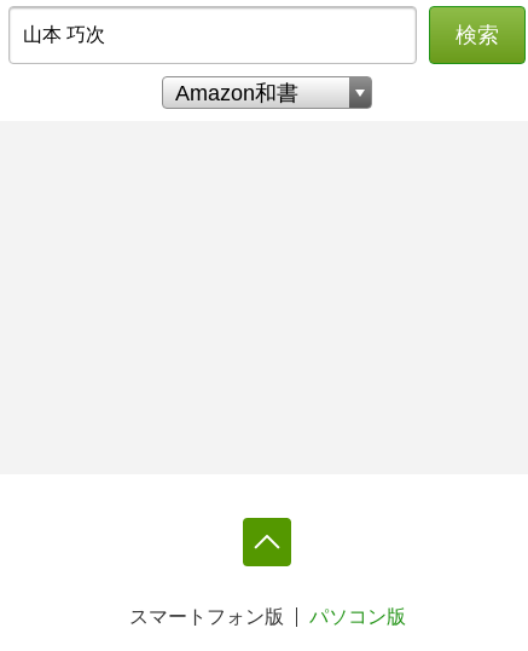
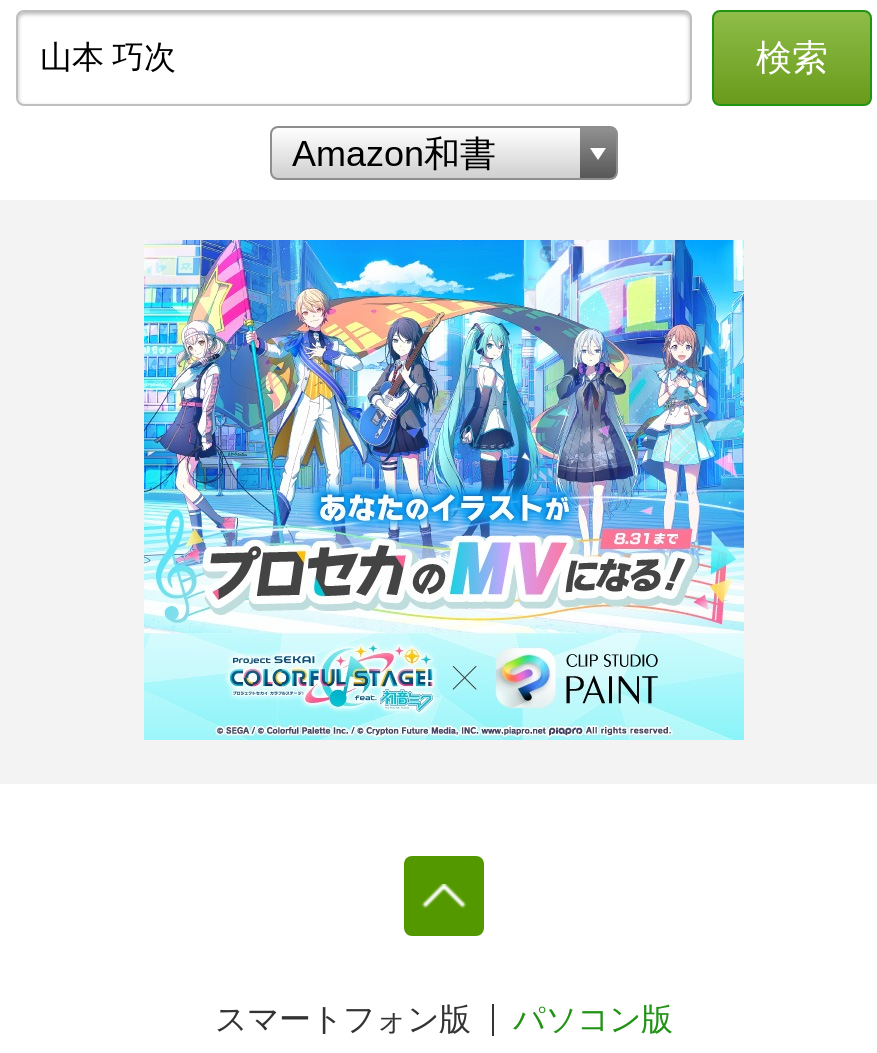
none -> [142,238,746,742] [image]

